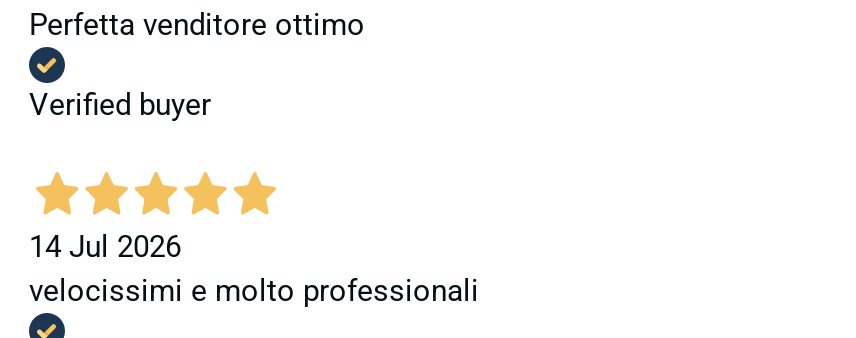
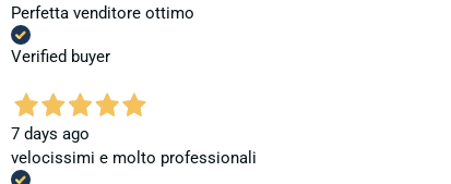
[29,229,181,265] 14 Jul 2026 -> [11,124,90,144] 7 days ago

